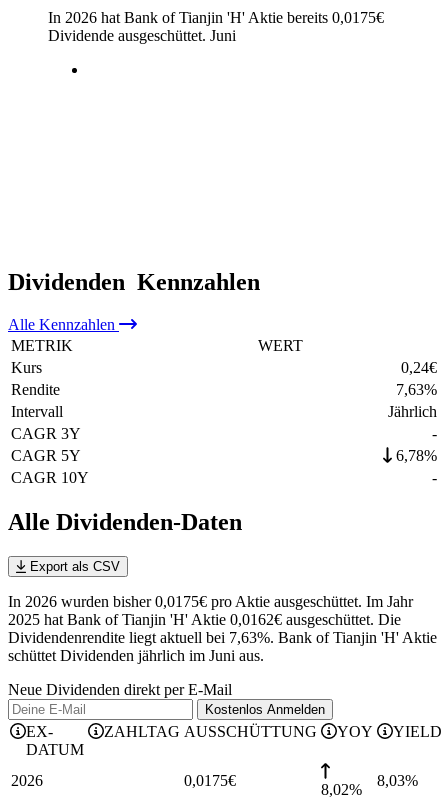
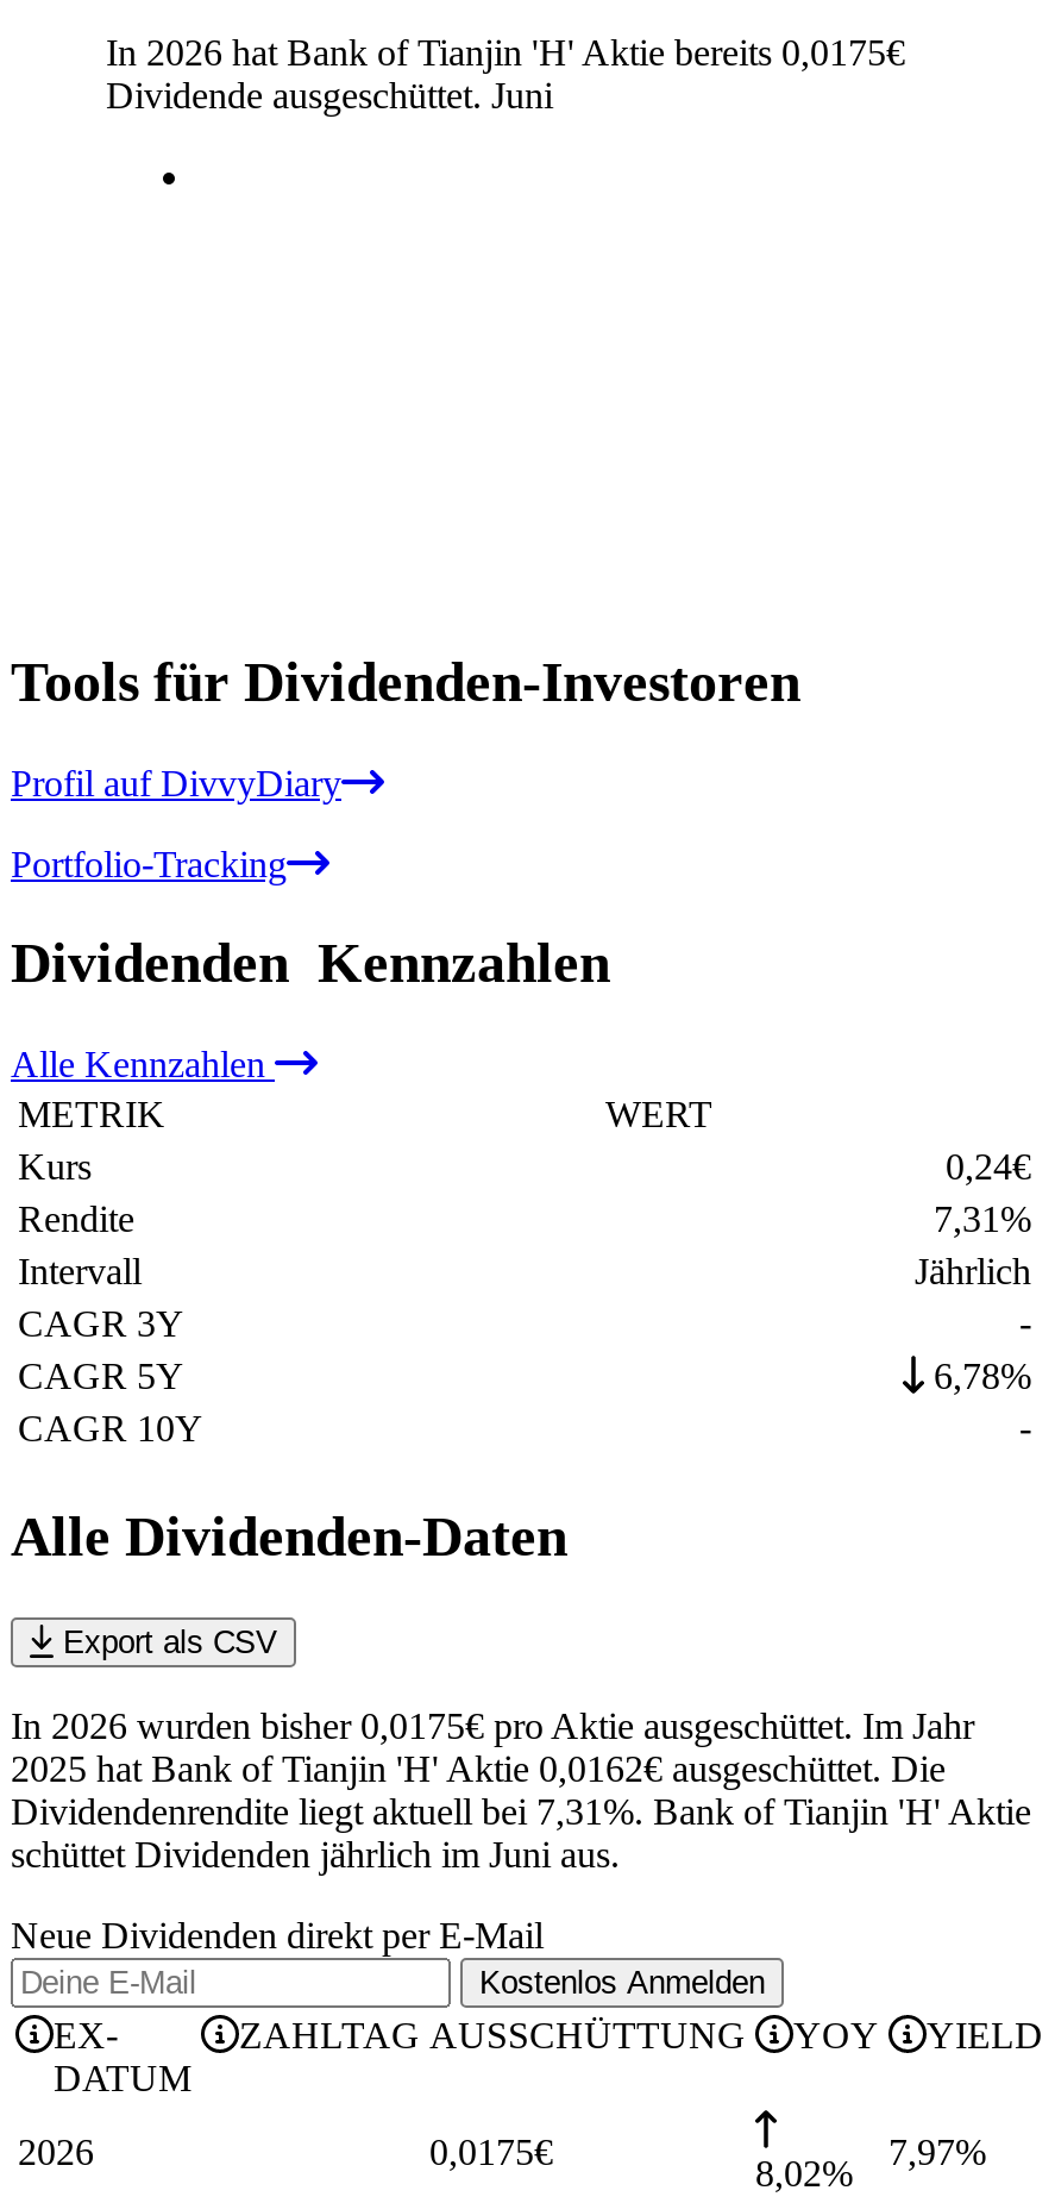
none -> [11,650,800,883] Tools für Dividenden-Investoren | Profil auf DivvyDiary | Portfolio-Tracking
[396,380,437,397] 7,63% -> [934,1199,1031,1240] 7,31%
[8,629,437,646] Dividendenrendite liegt aktuell bei 7,63%. Bank of Tianjin 'H' Aktie -> [11,1791,1031,1832] Dividendenrendite liegt aktuell bei 7,31%. Bank of Tianjin 'H' Aktie
[377,772,418,789] 8,03% -> [888,2132,986,2172] 7,97%

